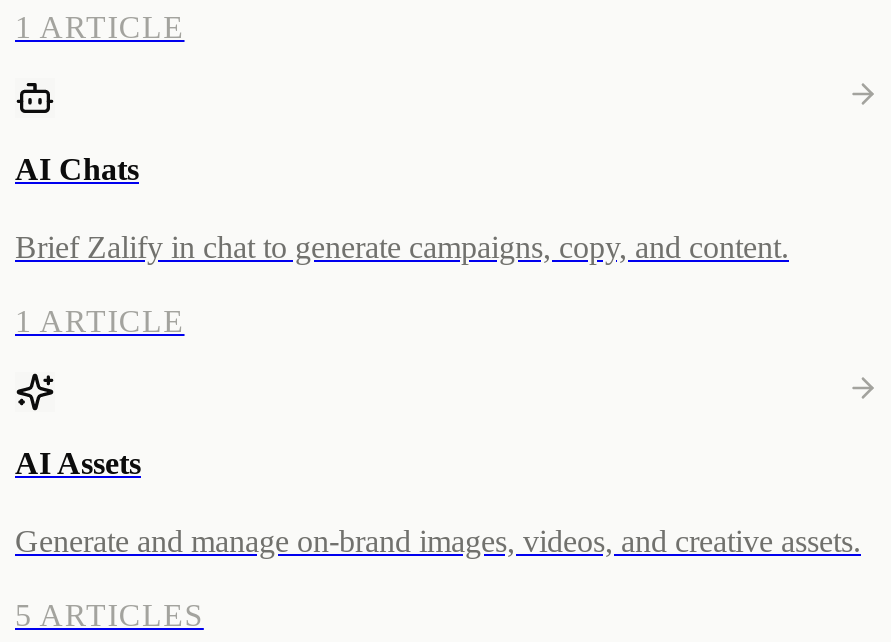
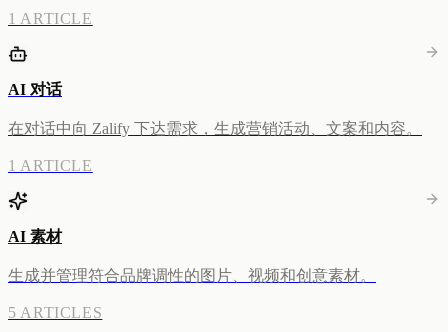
[15,151,139,185] AI Chats -> [8,81,62,98] AI 对话
[15,229,789,263] Brief Zalify in chat to generate campaigns, copy, and content. -> [8,120,422,137] 在对话中向 Zalify 下达需求，生成营销活动、文案和内容。
[15,445,141,479] AI Assets -> [8,228,62,245] AI 素材
[15,523,861,557] Generate and manage on-brand images, videos, and creative assets. -> [8,267,376,284] 生成并管理符合品牌调性的图片、视频和创意素材。

